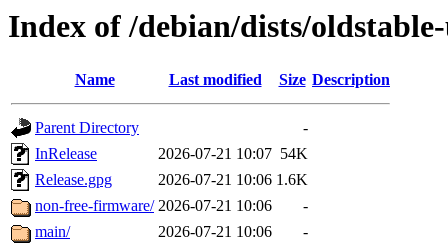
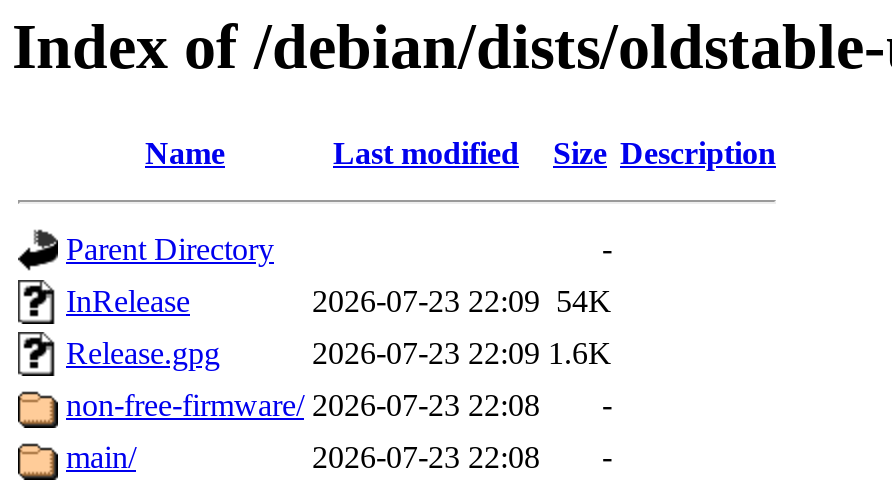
[158,145,308,162] 2026-07-21 10:07 54K -> [312,285,612,319] 2026-07-23 22:09 54K
[158,171,308,188] 2026-07-21 10:06 1.6K -> [312,337,612,371] 2026-07-23 22:09 1.6K
[35,197,272,214] non-free-firmware/ 2026-07-21 10:06 -> [66,389,540,423] non-free-firmware/ 2026-07-23 22:08
[158,223,272,240] 2026-07-21 10:06 -> [312,441,540,475] 2026-07-23 22:08

